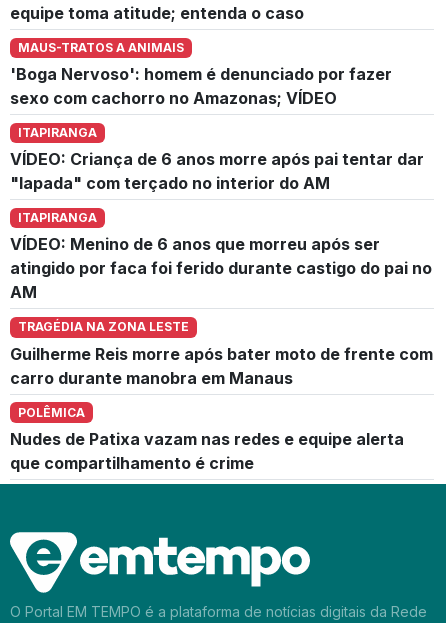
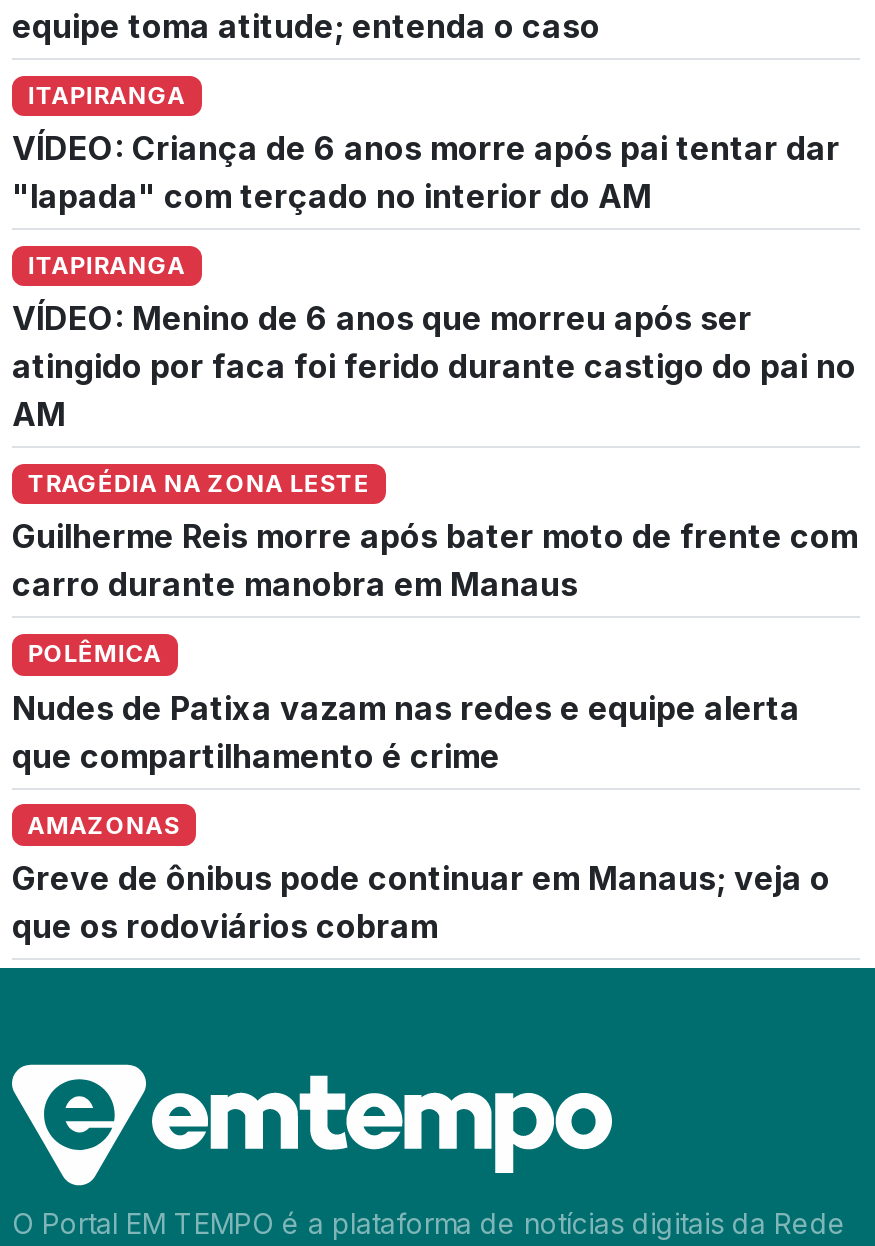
[10,40,392,108] MAUS-TRATOS A ANIMAIS | 'Boga Nervoso': homem é denunciado por fazer | sexo com cachorro no Amazonas; VÍDEO -> none
moved [10,125,433,473] -> [12,80,858,775]: ITAPIRANGA | VÍDEO: Criança de 6 anos morre após pai tentar dar | "lapada" com terçado no interior do AM | ... | Nudes de Patixa vazam nas redes e equipe alerta | que compartilhamento é crime
none -> [12,809,830,946] AMAZONAS | Greve de ônibus pode continuar em Manaus; veja o | que os rodoviários cobram

